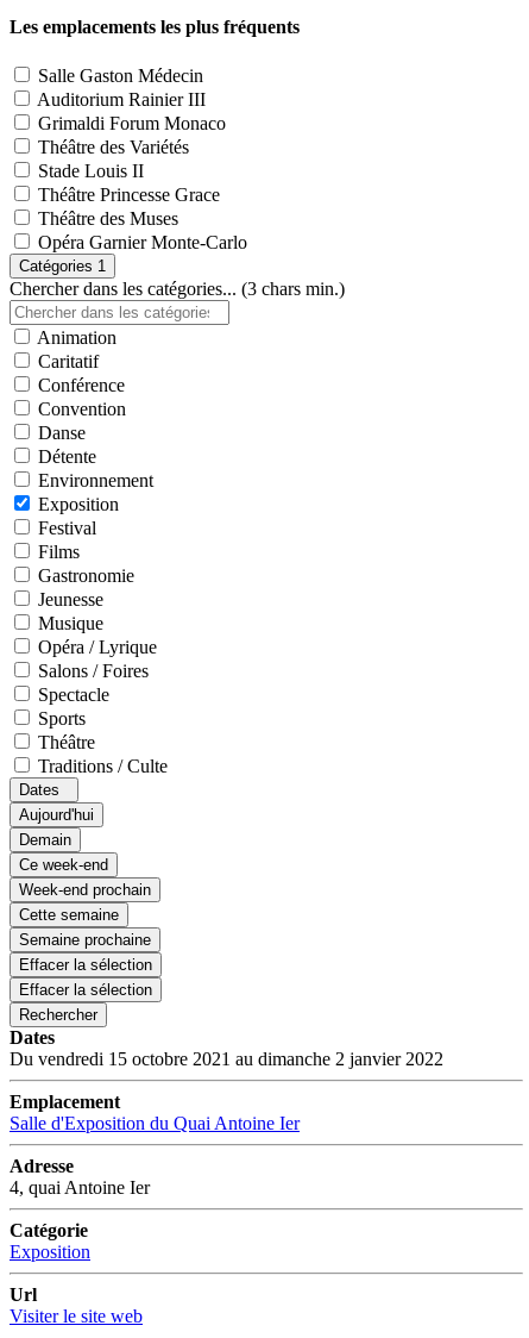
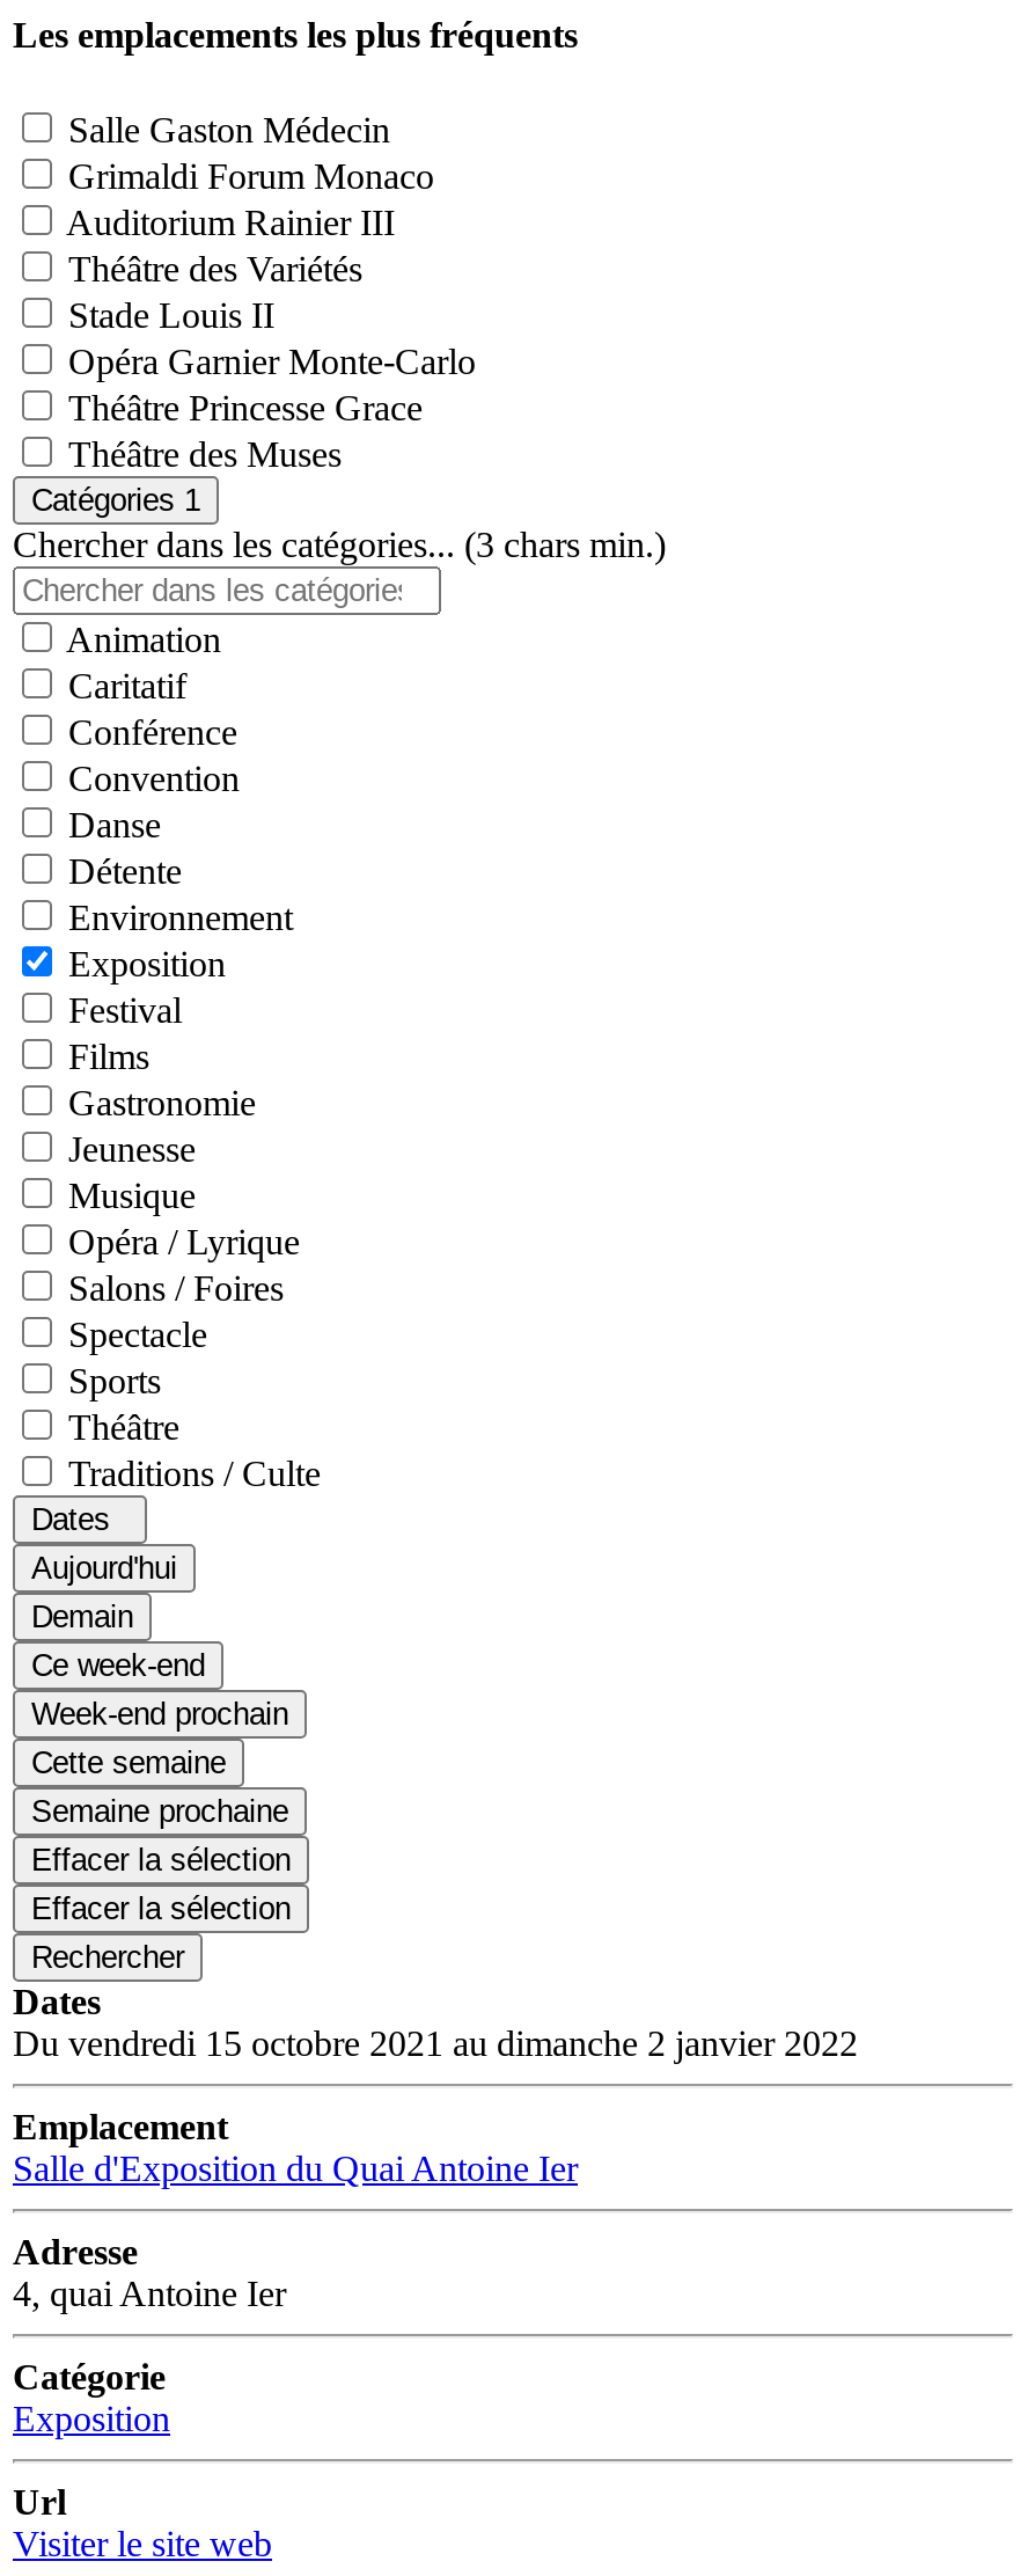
moved [37,89,206,110] -> [66,203,395,242]: Auditorium Rainier III
moved [38,113,226,133] -> [68,156,434,196]: Grimaldi Forum Monaco
moved [38,185,220,229] -> [68,388,423,474]: Théâtre Princesse Grace | Théâtre des Muses
moved [38,232,247,252] -> [68,342,476,381]: Opéra Garnier Monte-Carlo

